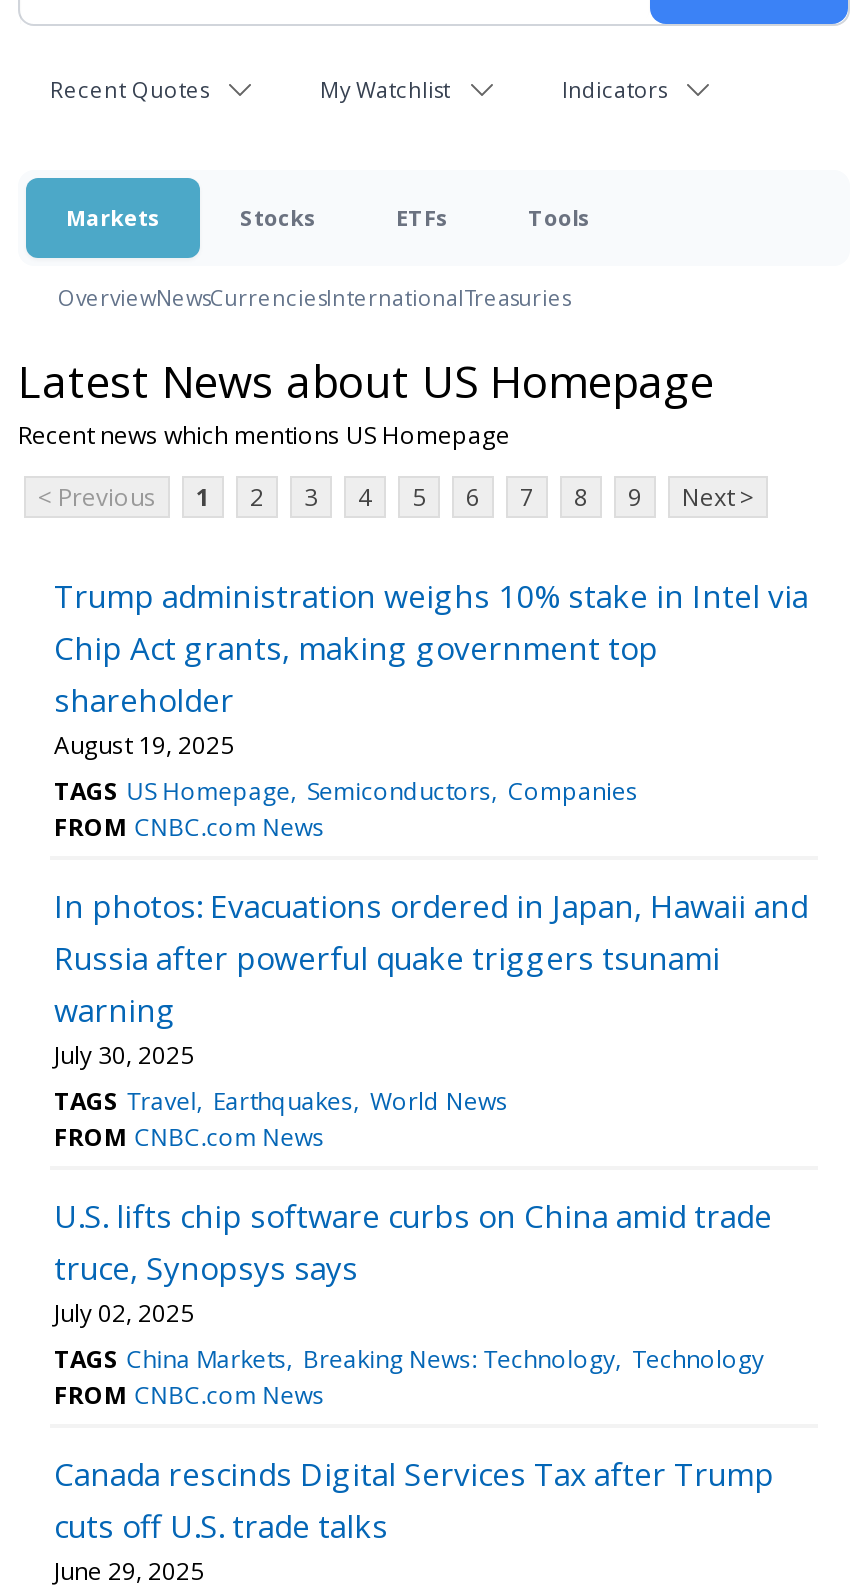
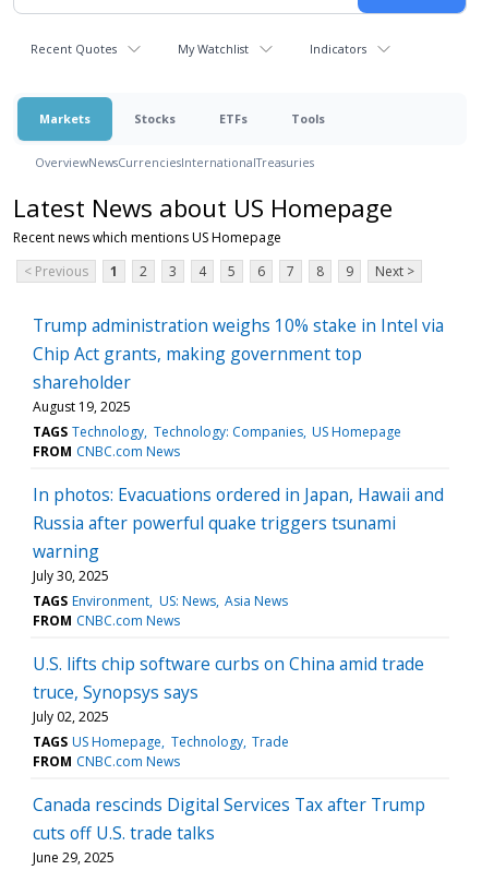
[54,774,638,808] TAGS US Homepage Semiconductors Companies -> [33,422,401,441] TAGS Technology Technology: Companies US Homepage
[54,1084,508,1118] TAGS Travel Earthquakes World News -> [33,591,288,610] TAGS Environment US: News Asia News
[54,1342,764,1376] TAGS China Markets Breaking News: Technology Technology -> [33,732,289,751] TAGS US Homepage Technology Trade

